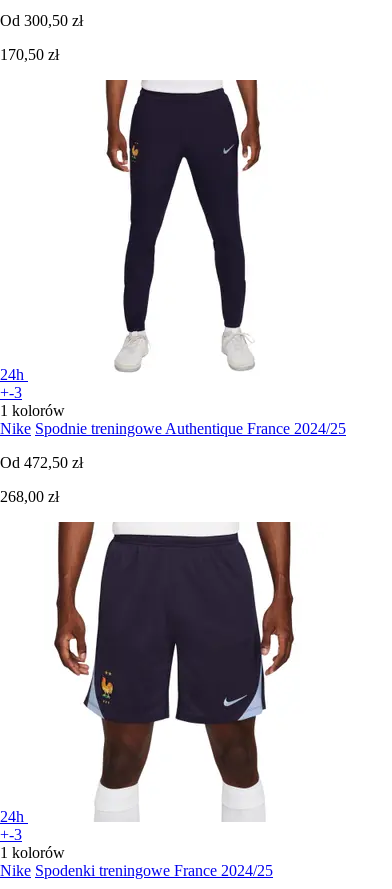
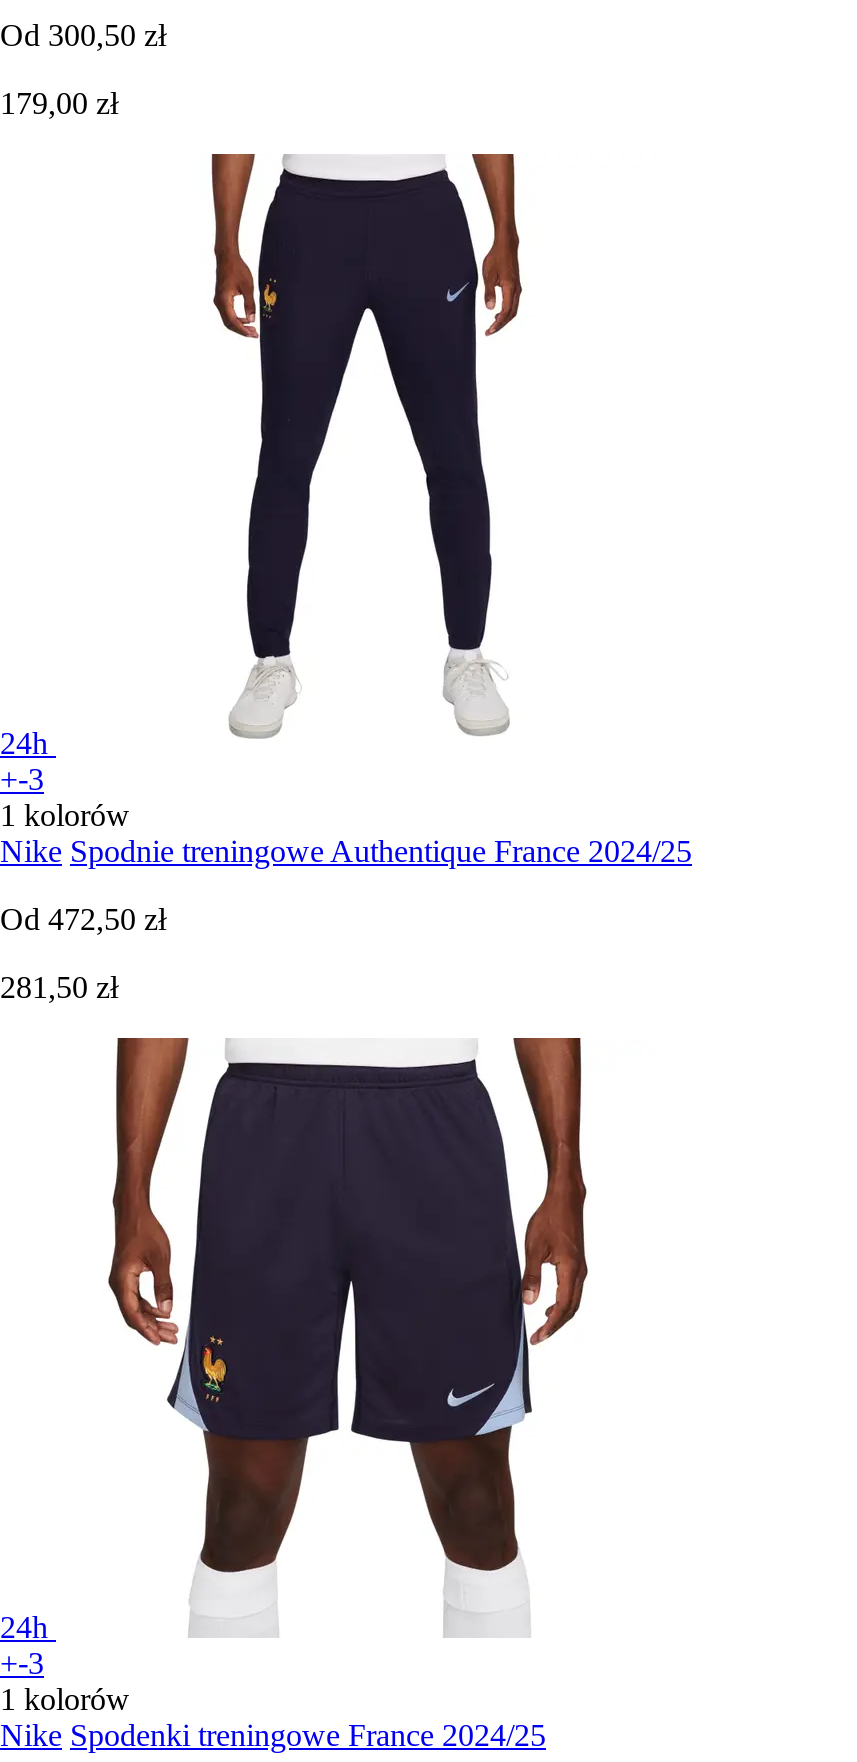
[0,46,59,63] 170,50 zł -> [0,87,118,121] 179,00 zł
[0,488,59,505] 268,00 zł -> [0,971,118,1005] 281,50 zł

